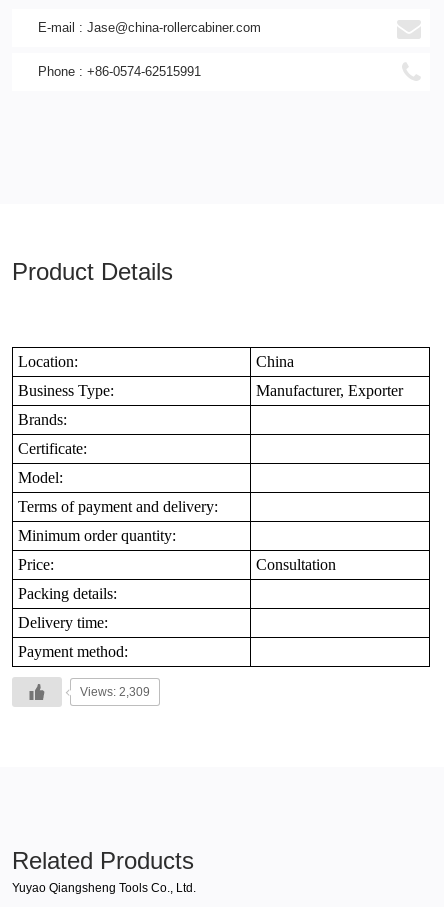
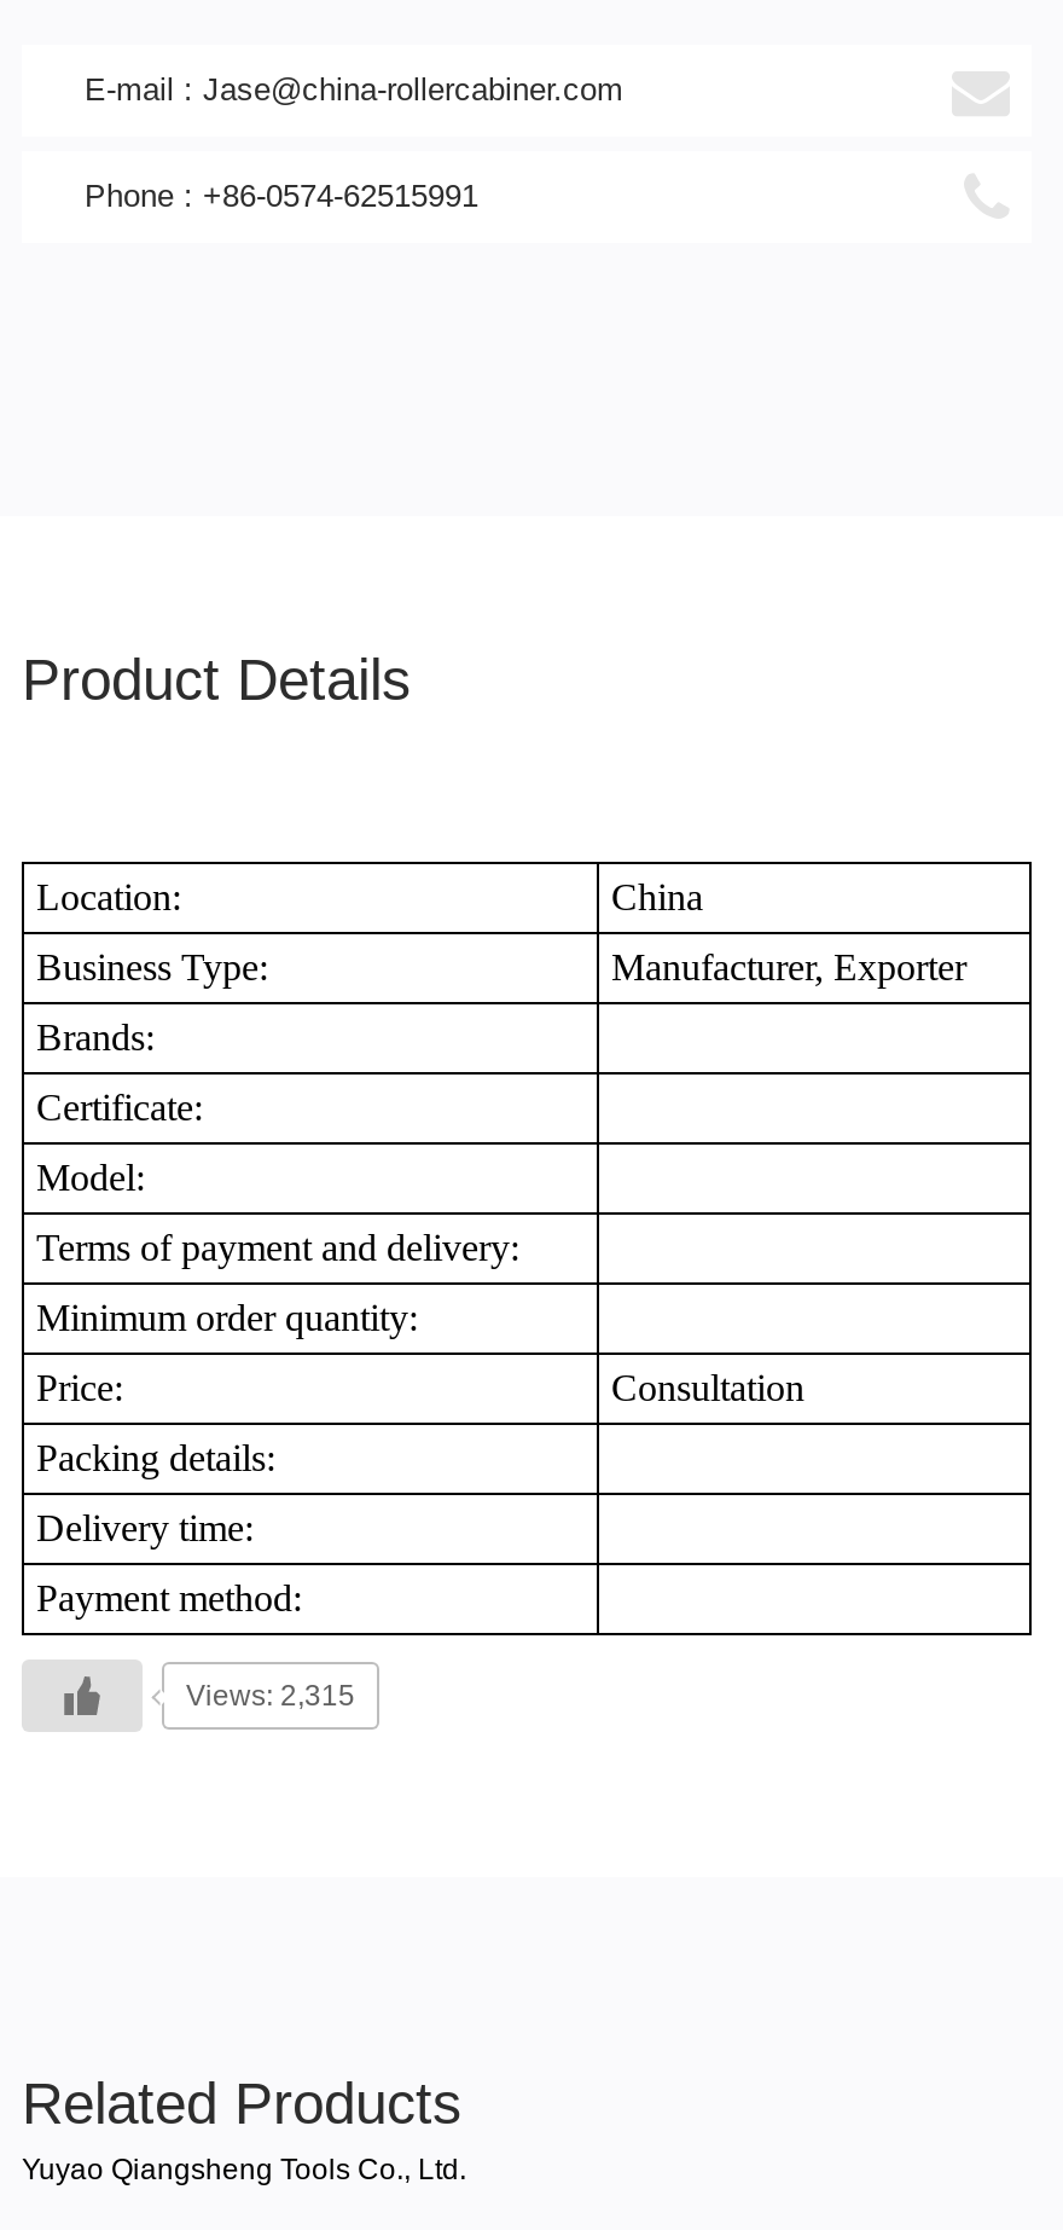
[80,684,150,698] Views: 2,309 -> [186,1678,355,1711] Views: 2,315

